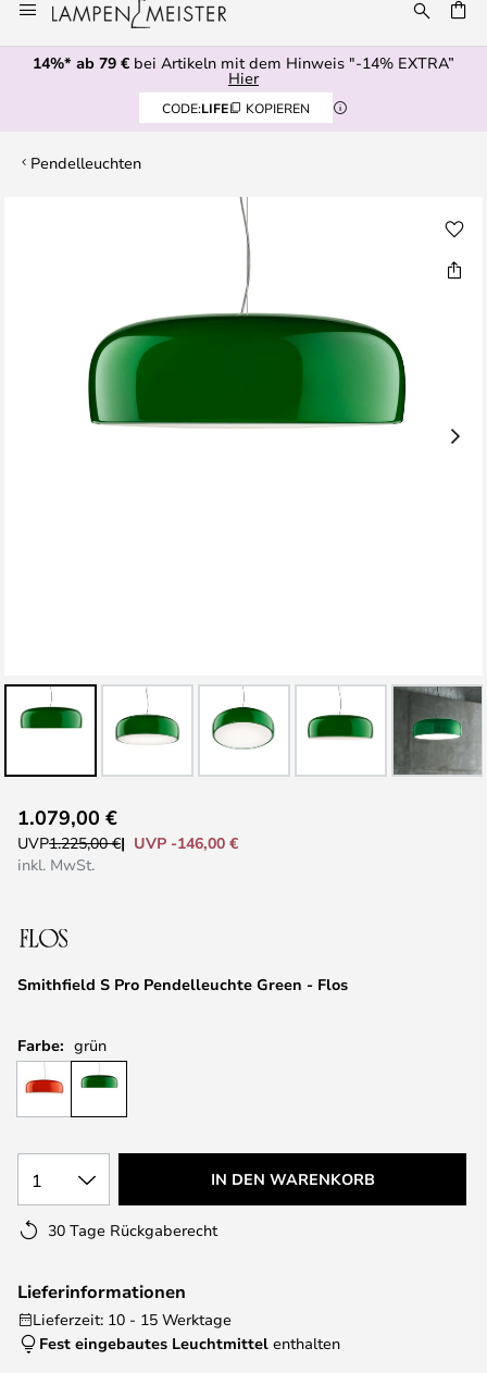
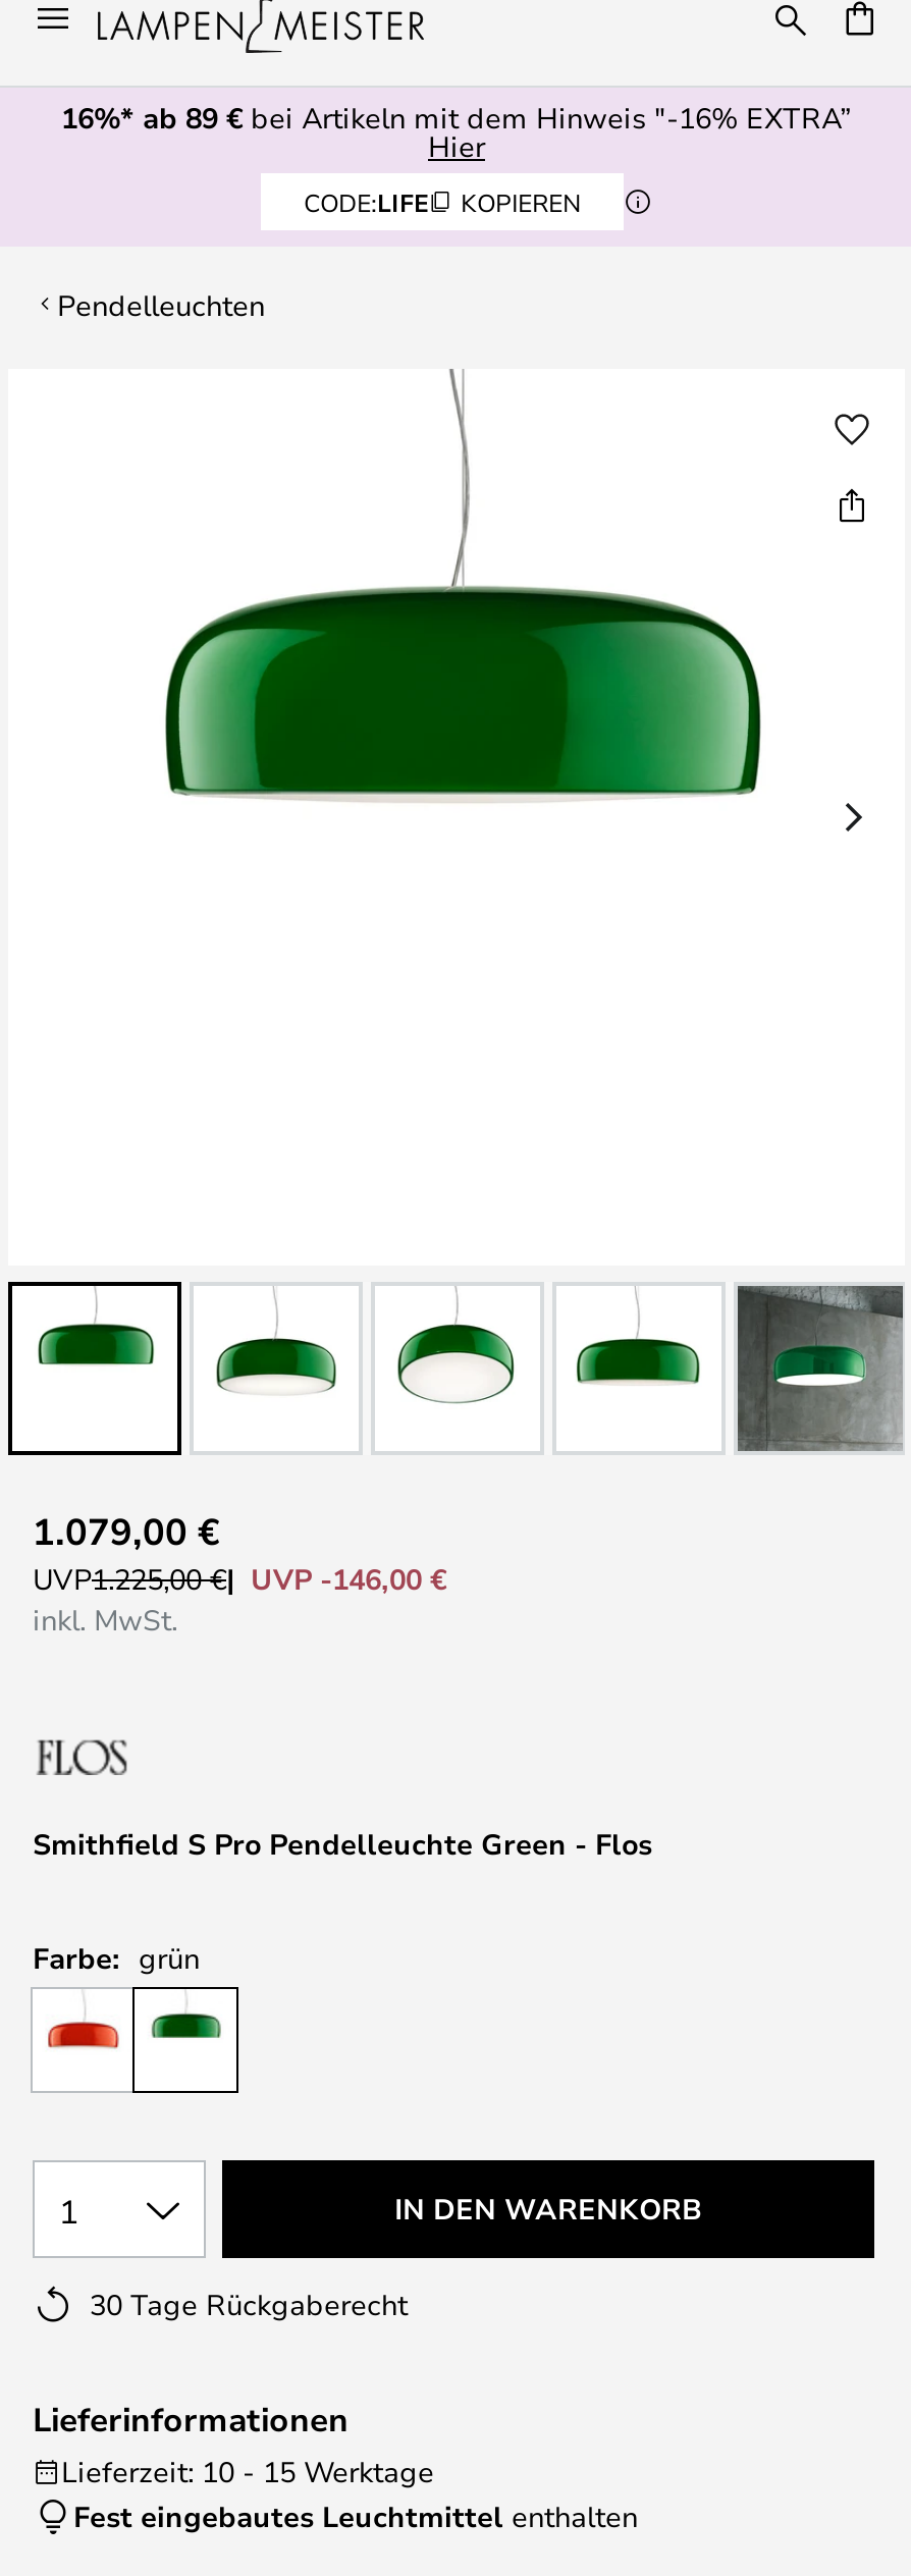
[33,52,454,73] 14%* ab 79 €bei Artikeln mit dem Hinweis "-14% EXTRA” -> [61,98,852,137] 16%* ab 89 €bei Artikeln mit dem Hinweis "-16% EXTRA”

